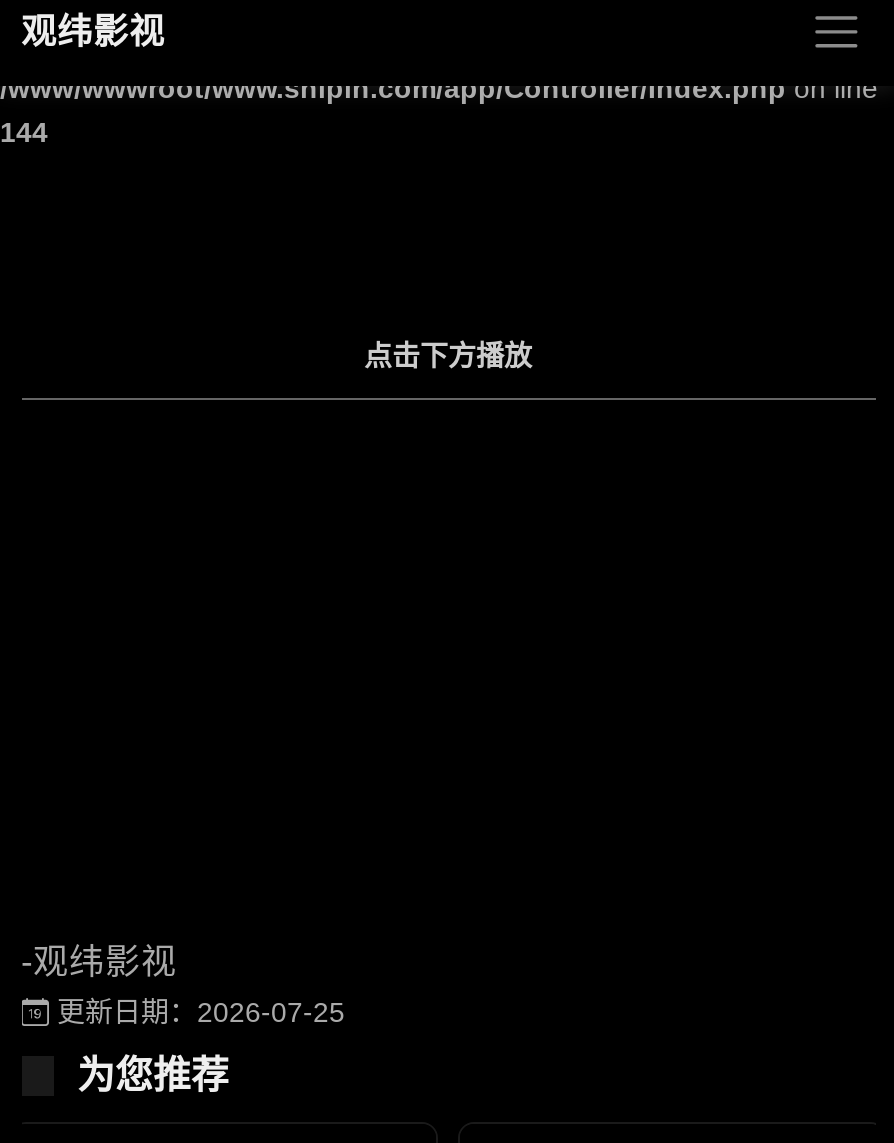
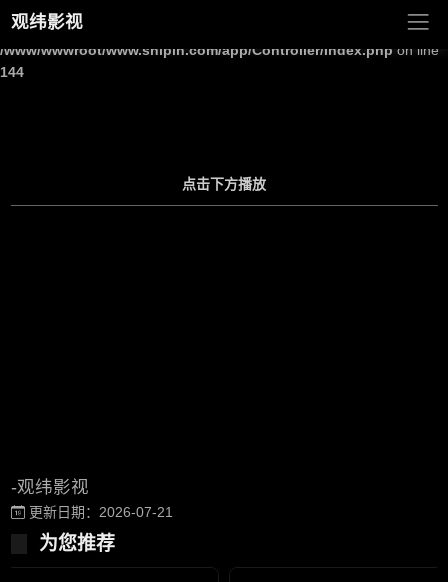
[49,996,345,1028] 更新日期：2026-07-25 -> [24,504,172,520] 更新日期：2026-07-21

